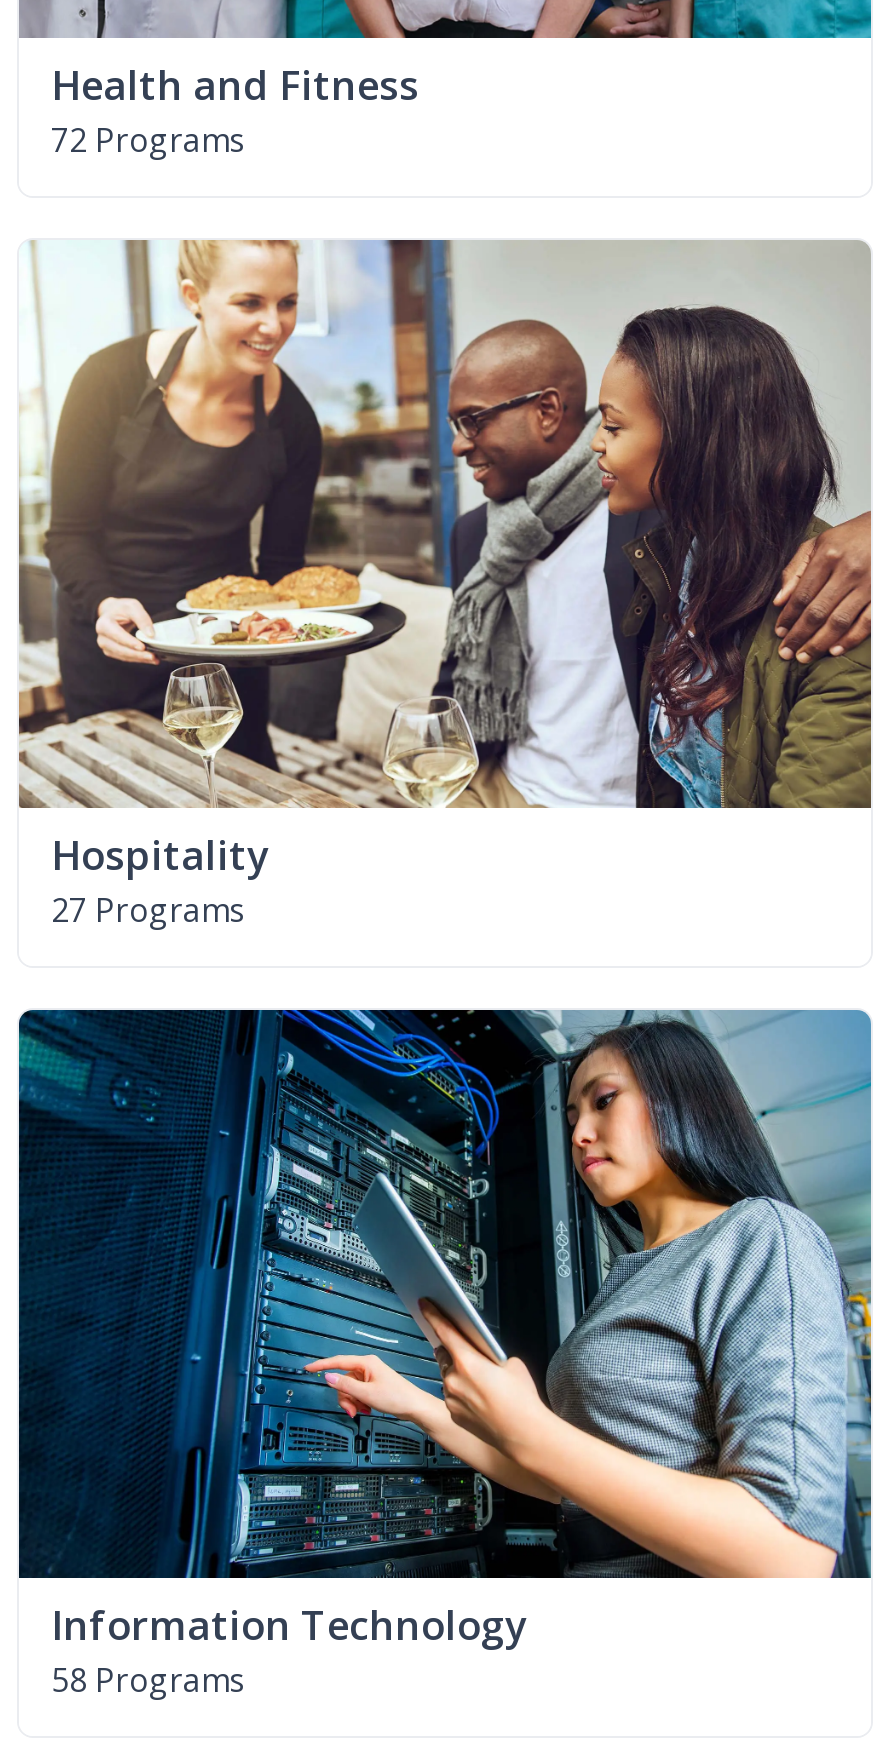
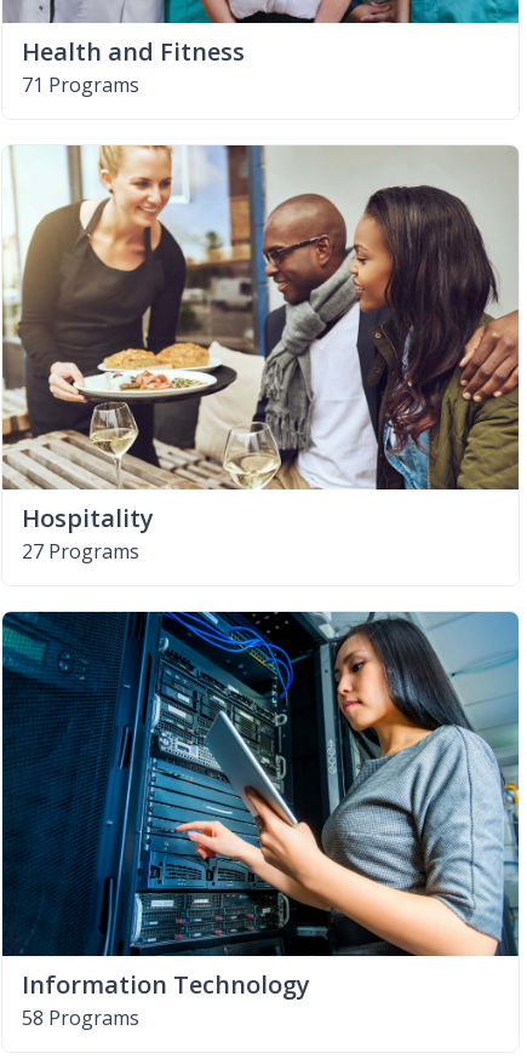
[51,119,245,163] 72 Programs -> [22,72,139,99] 71 Programs

